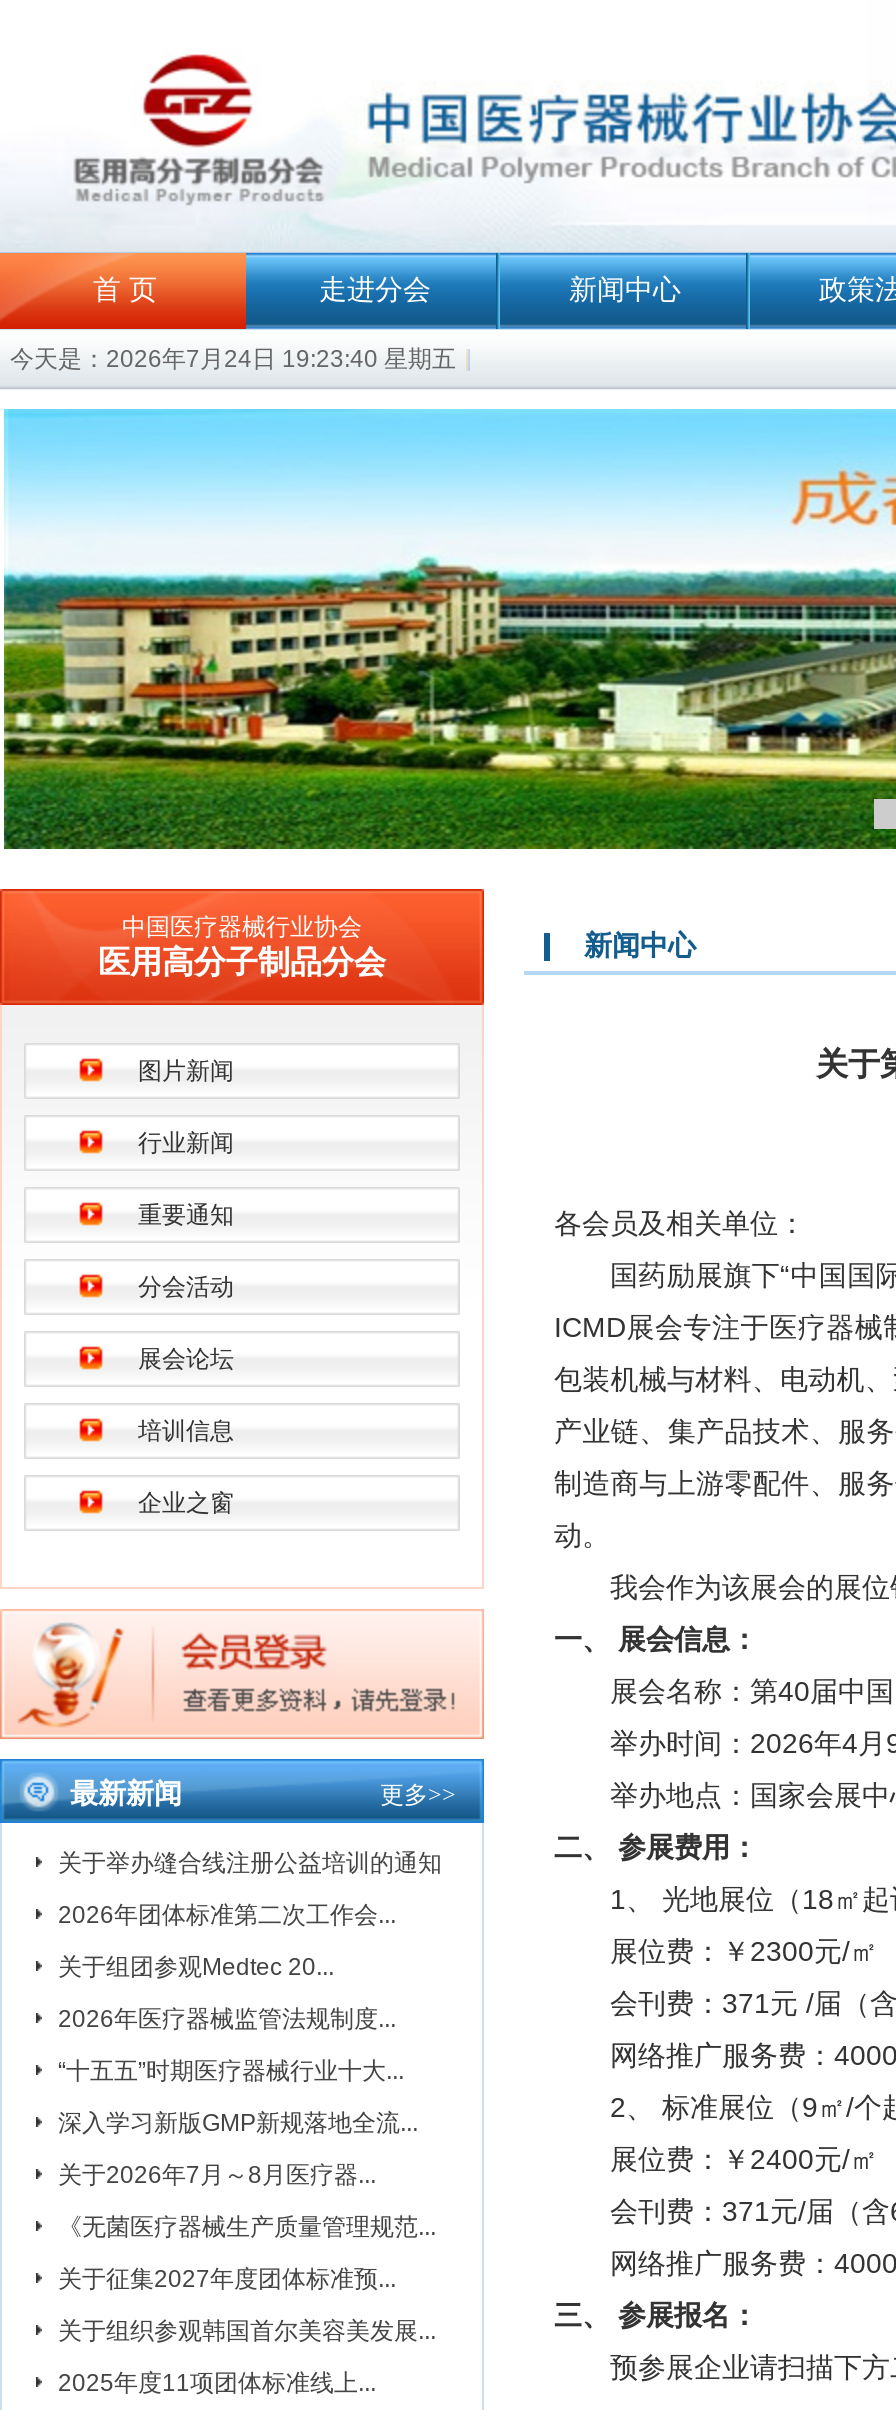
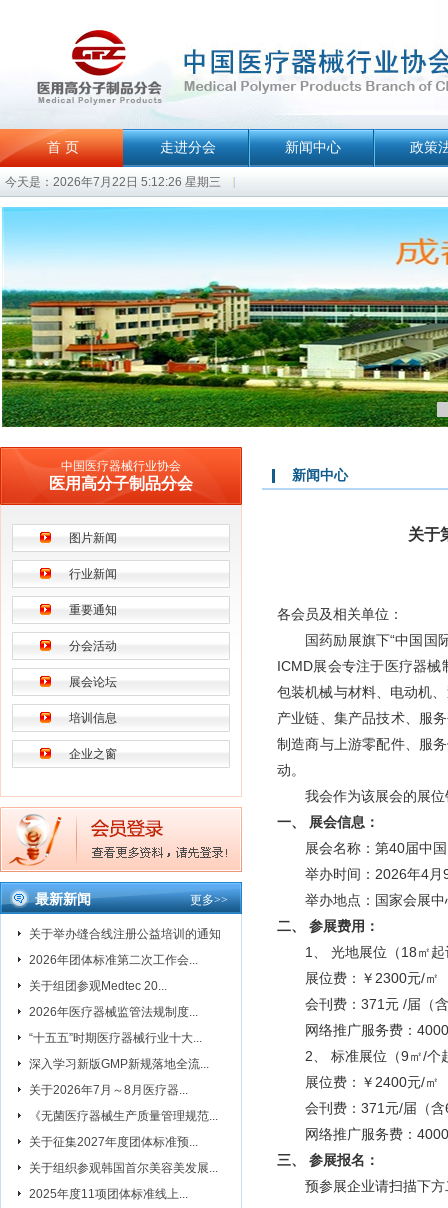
[10,345,456,373] 今天是：2026年7月24日 19:23:40 星期五 -> [5,175,221,189] 今天是：2026年7月22日 5:12:26 星期三

